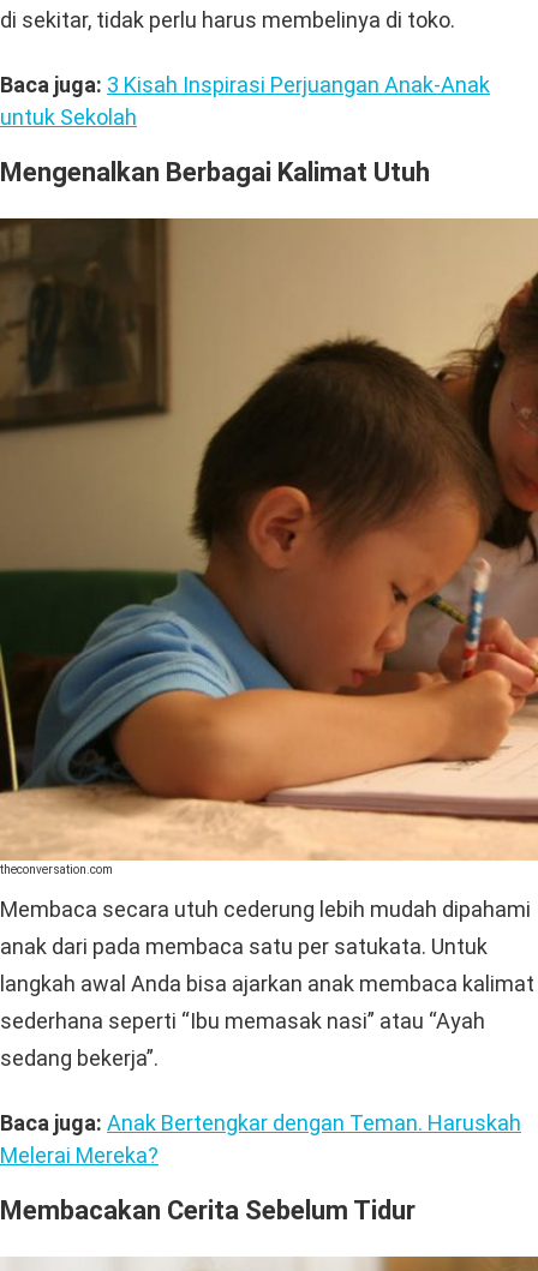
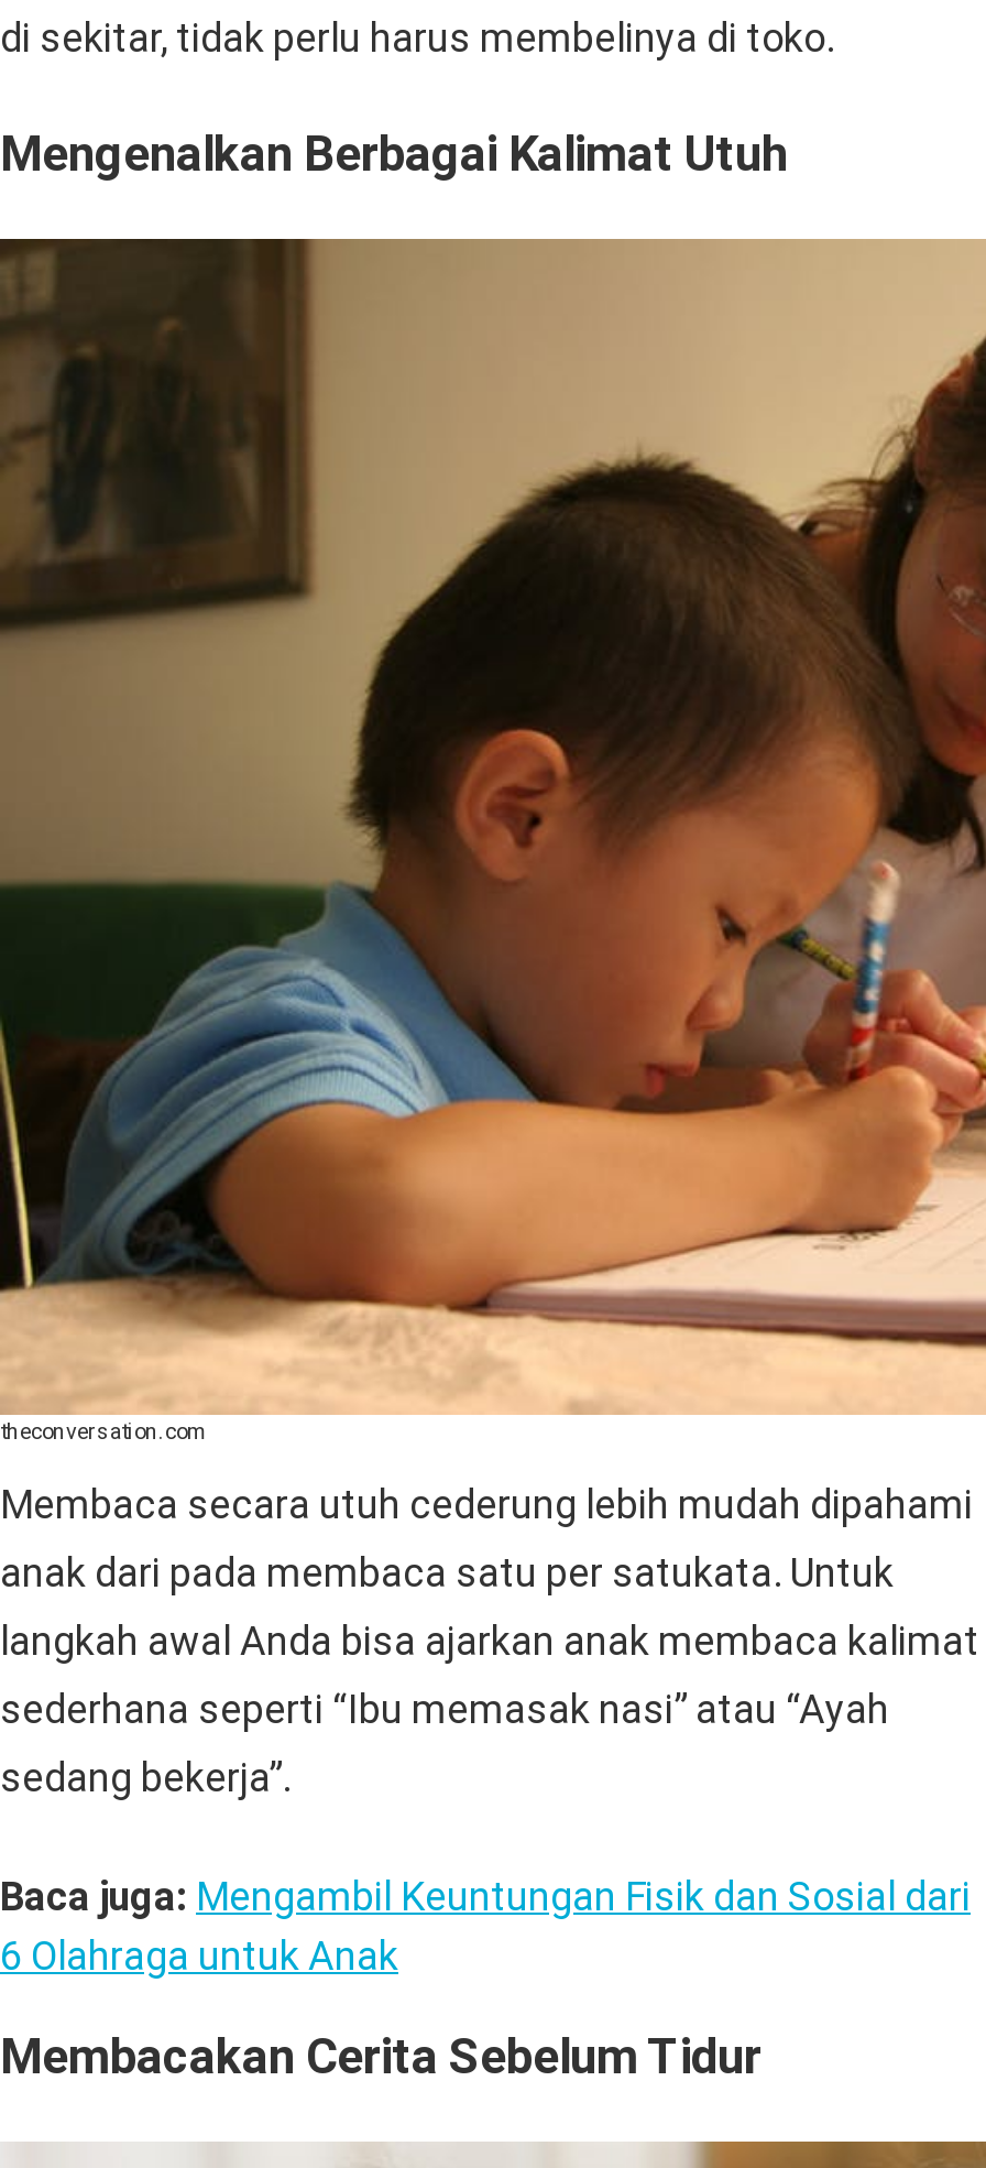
[0,72,490,130] Baca juga: 3 Kisah Inspirasi Perjuangan Anak-Anak | untuk Sekolah -> none
[0,1110,521,1168] Baca juga: Anak Bertengkar dengan Teman. Haruskah | Melerai Mereka? -> [0,1872,971,1978] Baca juga: Mengambil Keuntungan Fisik dan Sosial dari | 6 Olahraga untuk Anak

